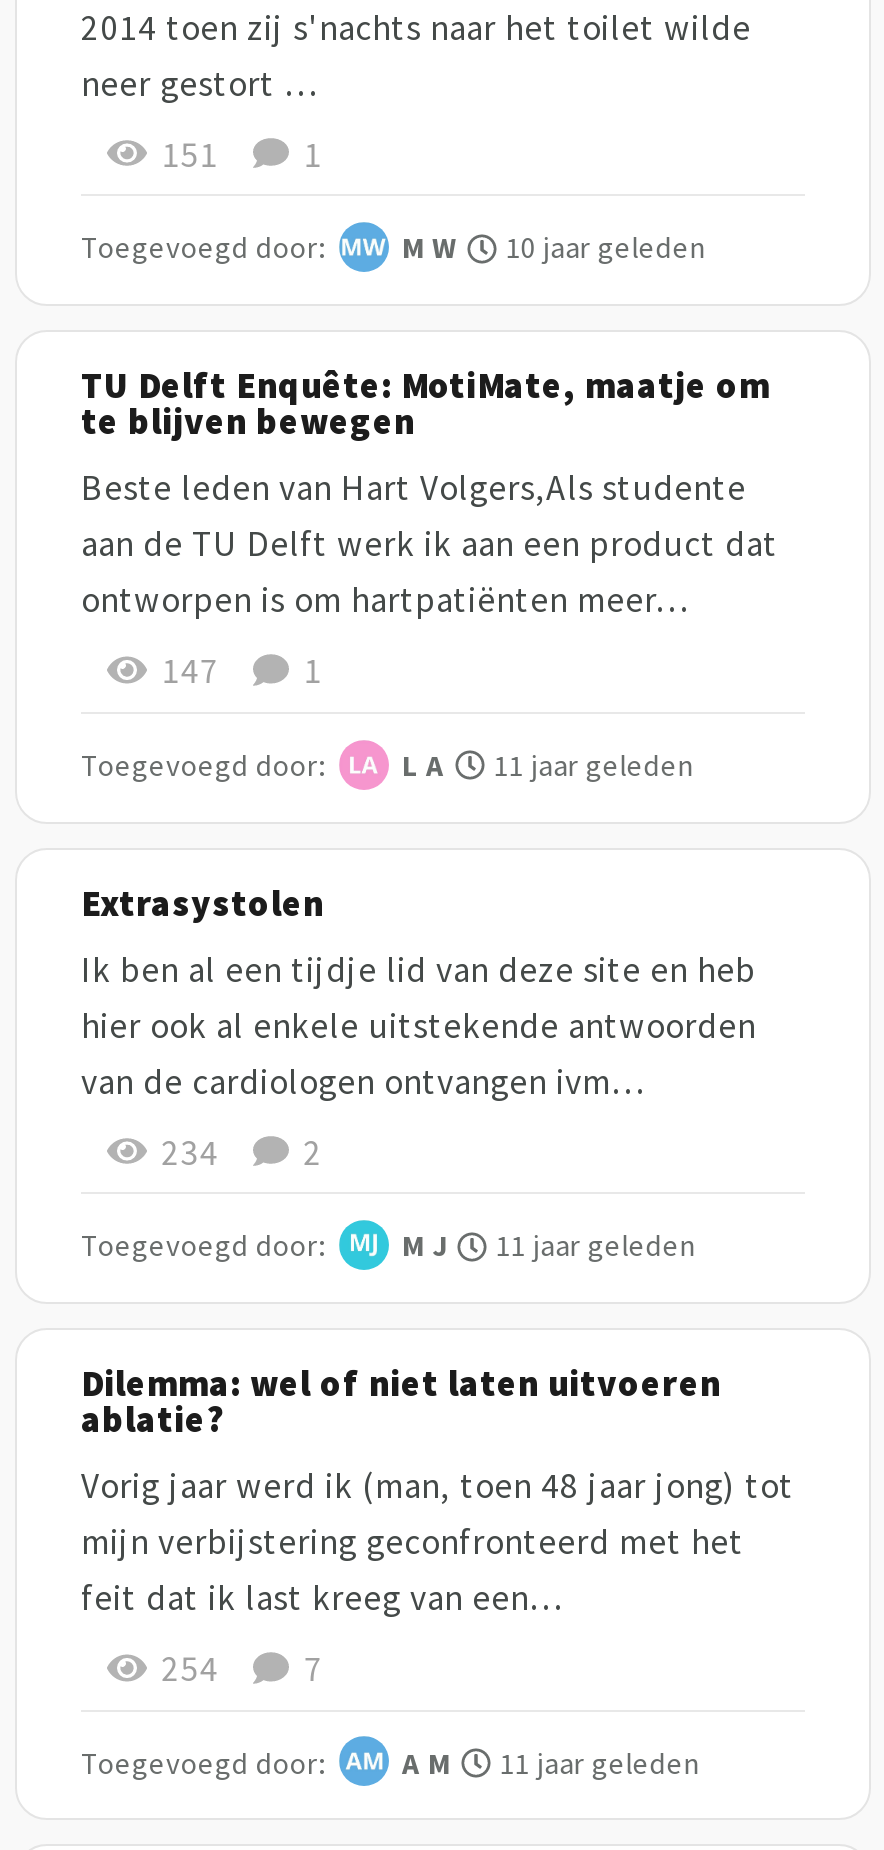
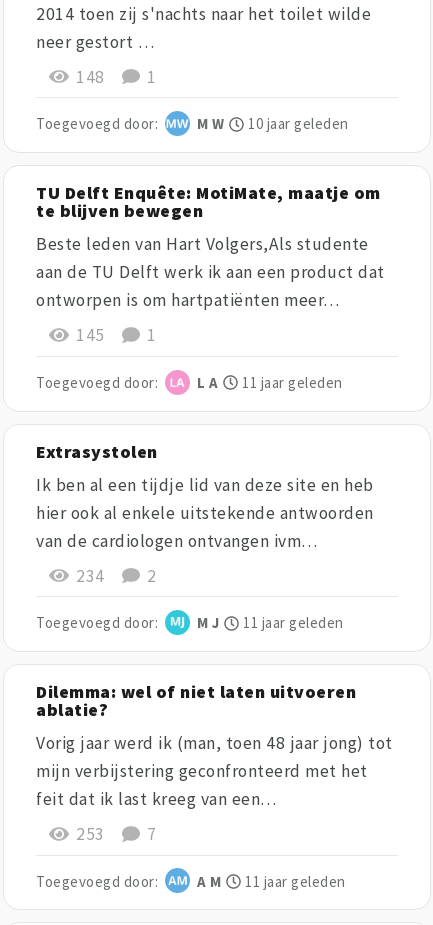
[152,132,322,176] 151 1 -> [72,66,157,88] 148 1
[152,649,322,693] 147 1 -> [72,325,157,347] 145 1
[152,1647,322,1691] 254 7 -> [72,823,157,845] 253 7

